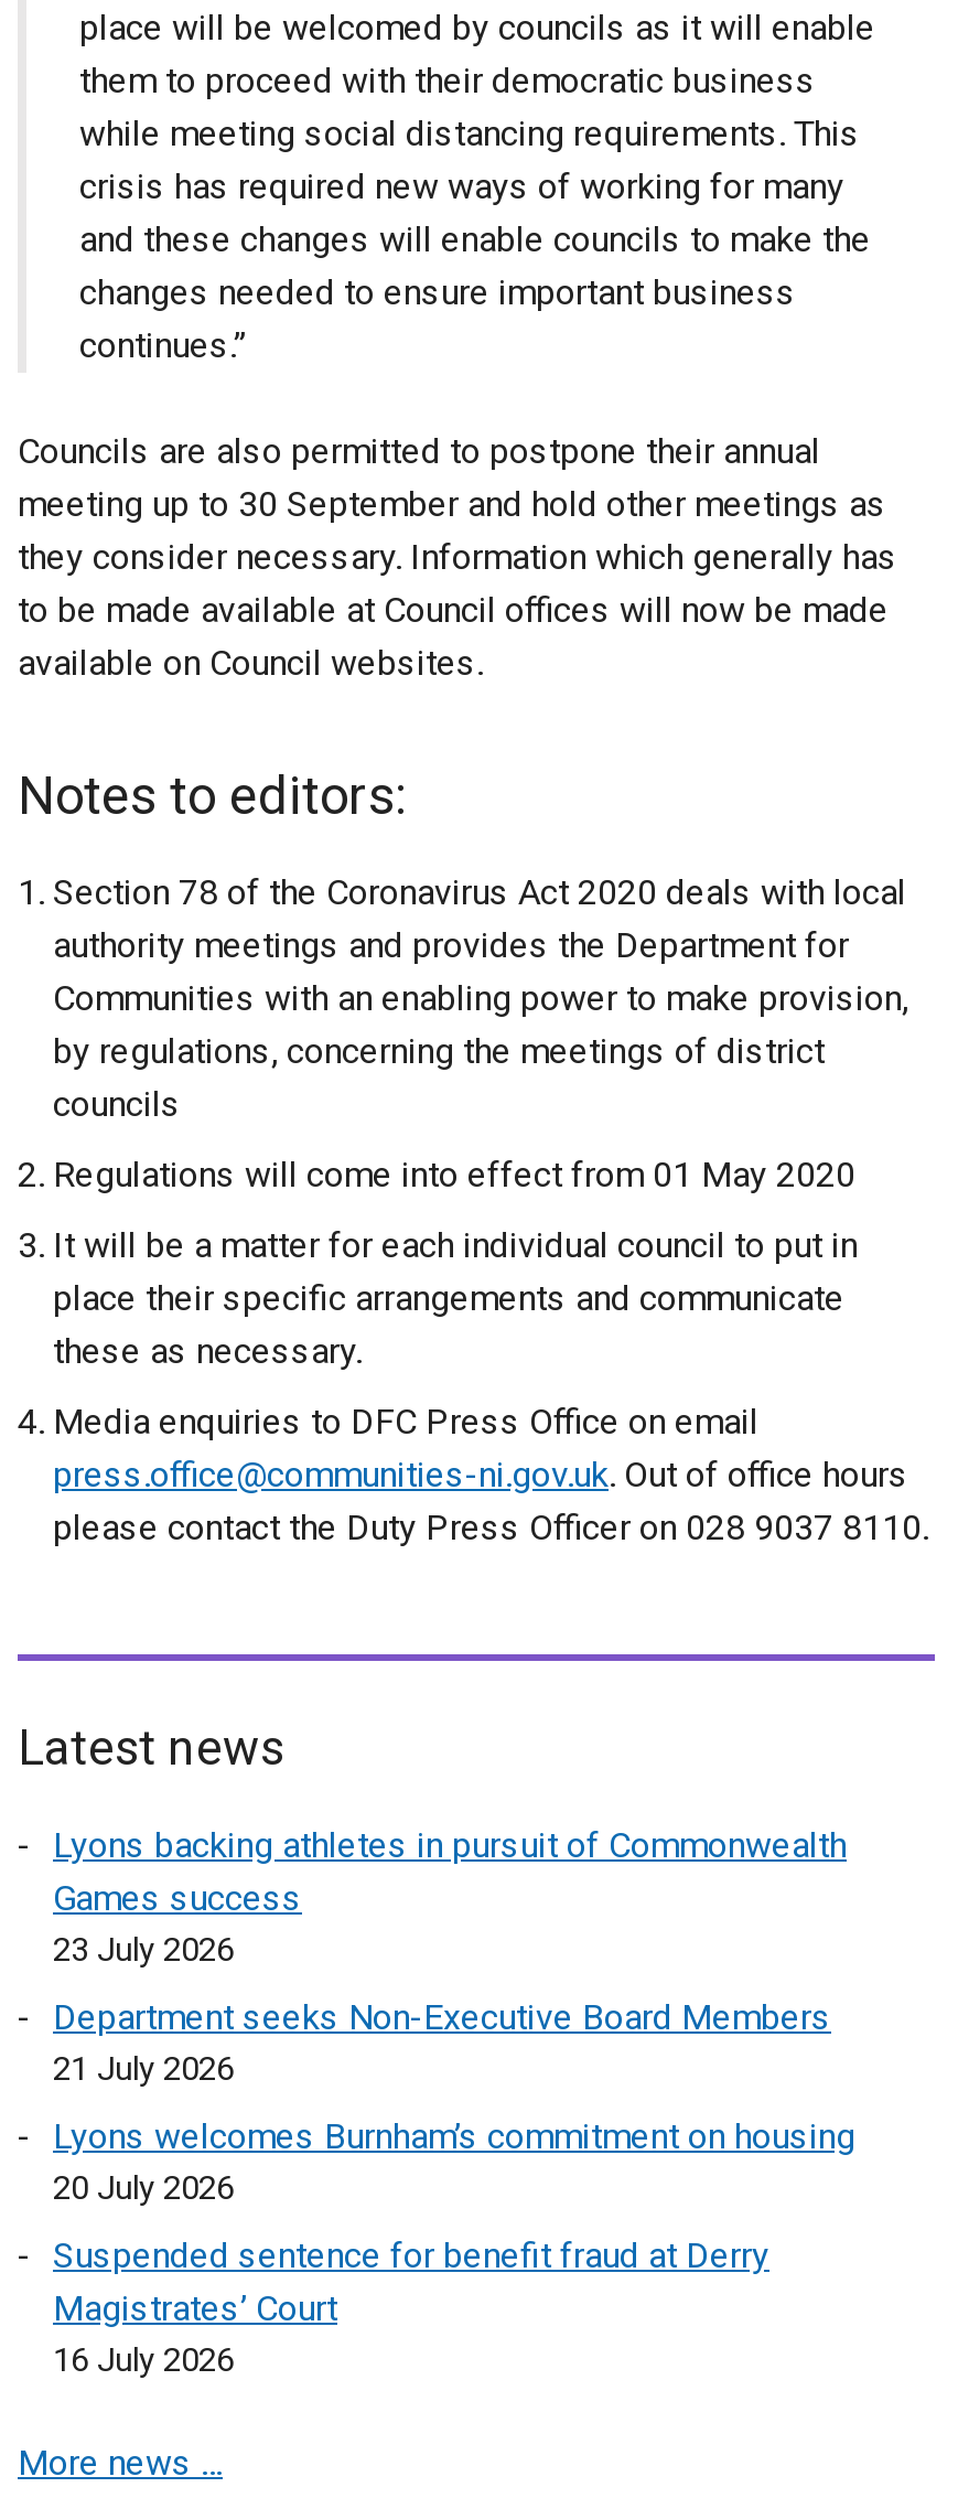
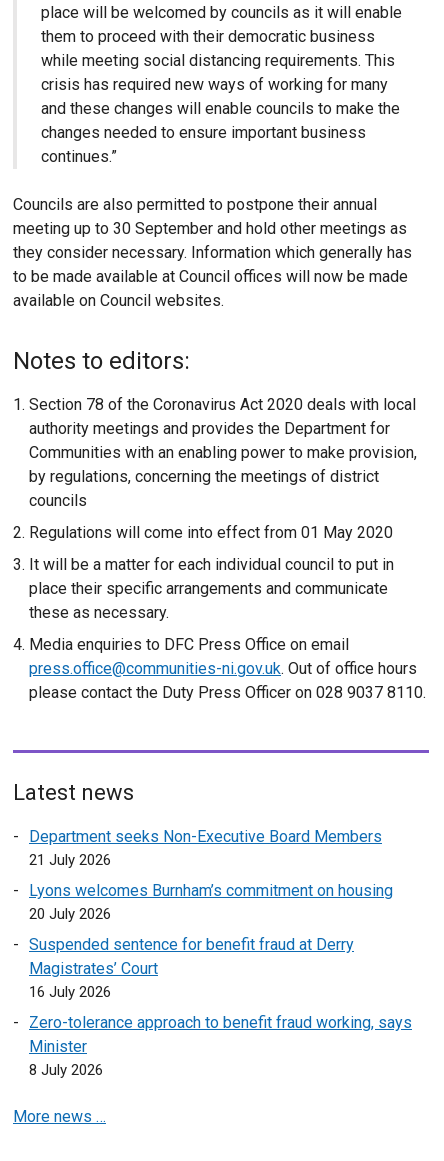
[53,1825,847,1971] Lyons backing athletes in pursuit of Commonwealth | Games success | 23 July 2026 -> none
moved [53,1997,855,2381] -> [29,827,393,1001]: Department seeks Non-Executive Board Members | 21 July 2026 | Lyons welcomes Burnham’s commitment on housing | 20 July 2026 | Suspended sentence for benefit fraud at Derry | Magistrates’ Court | 16 July 2026
none -> [29,1013,412,1079] Zero-tolerance approach to benefit fraud working, says | Minister | 8 July 2026

